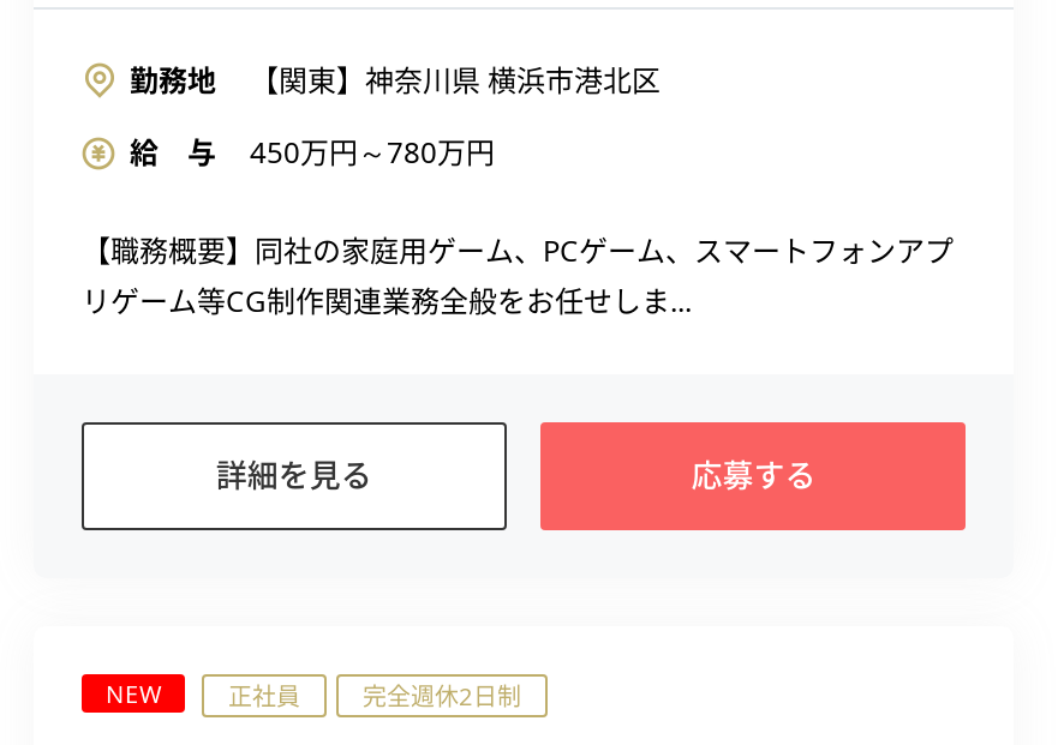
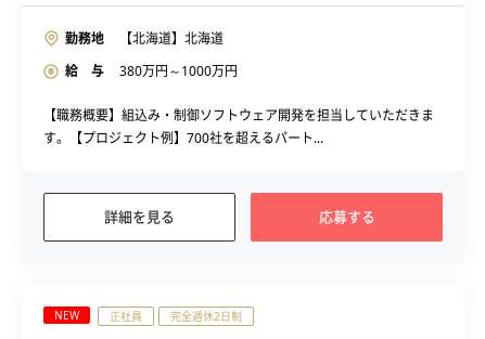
[250,60,660,101] 【関東】神奈川県 横浜市港北区 -> [119,29,224,48] 【北海道】北海道
[130,132,495,173] 給 与 450万円～780万円 -> [65,62,238,80] 給 与 380万円～1000万円
[82,230,954,322] 【職務概要】同社の家庭用ゲーム、PCゲーム、スマートフォンアプ | リゲーム等CG制作関連業務全般をお任せしま... -> [43,106,434,147] 【職務概要】組込み・制御ソフトウェア開発を担当していただきま | す。【プロジェクト例】700社を超えるパート...

